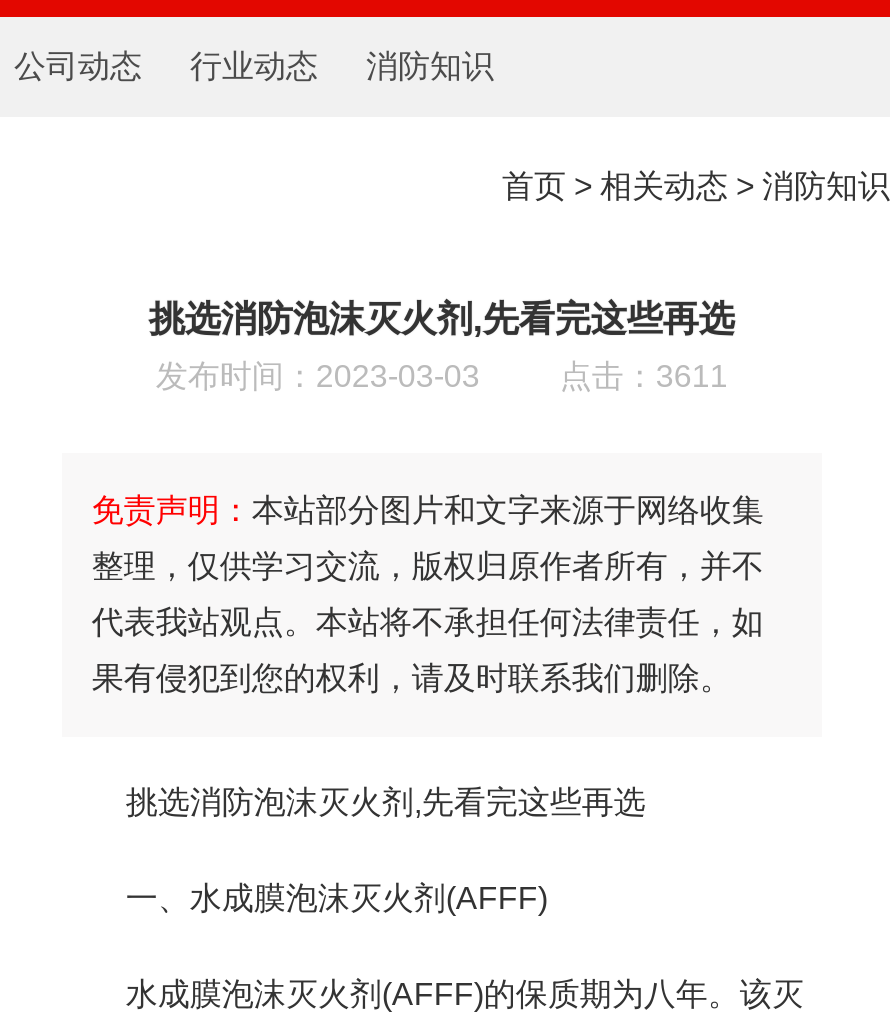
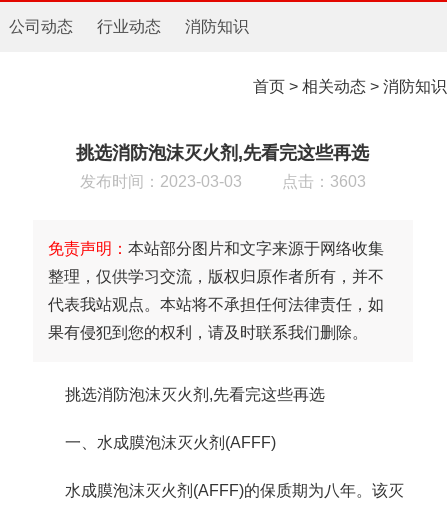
[560,359,728,393] 点击：3611 -> [282,173,366,190] 点击：3603

